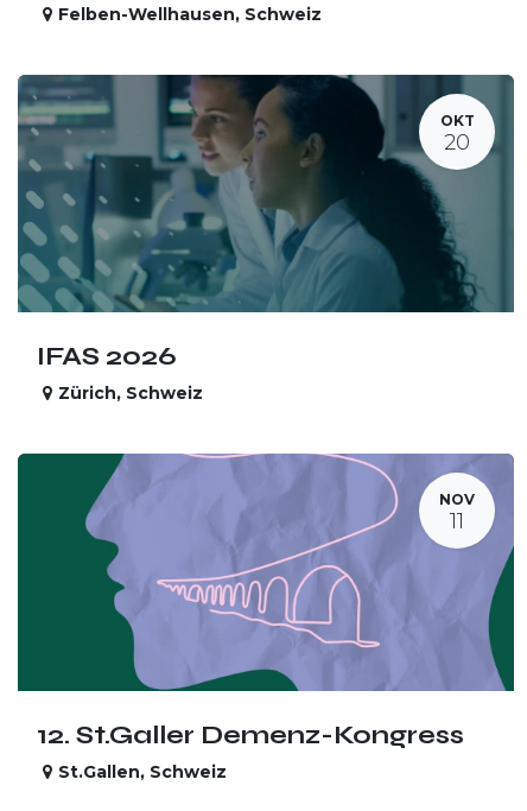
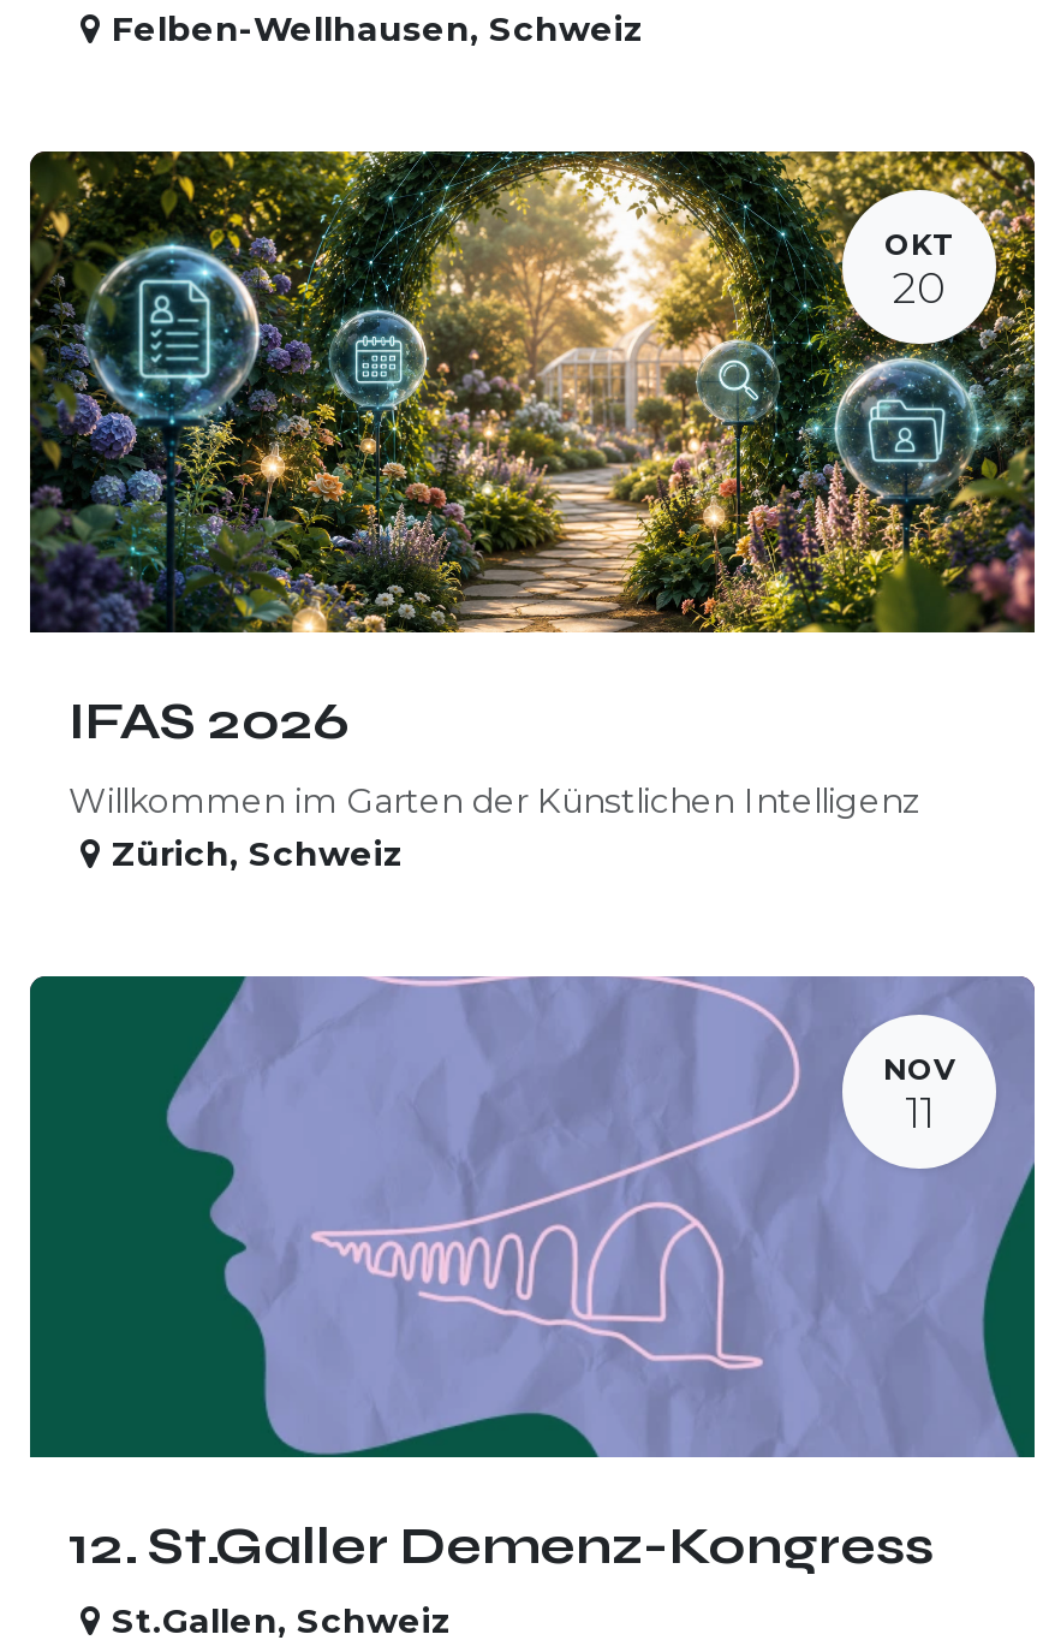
[17,74,515,313] [image] -> [28,149,1037,635] [image]
none -> [68,779,922,822] Willkommen im Garten der Künstlichen Intelligenz

